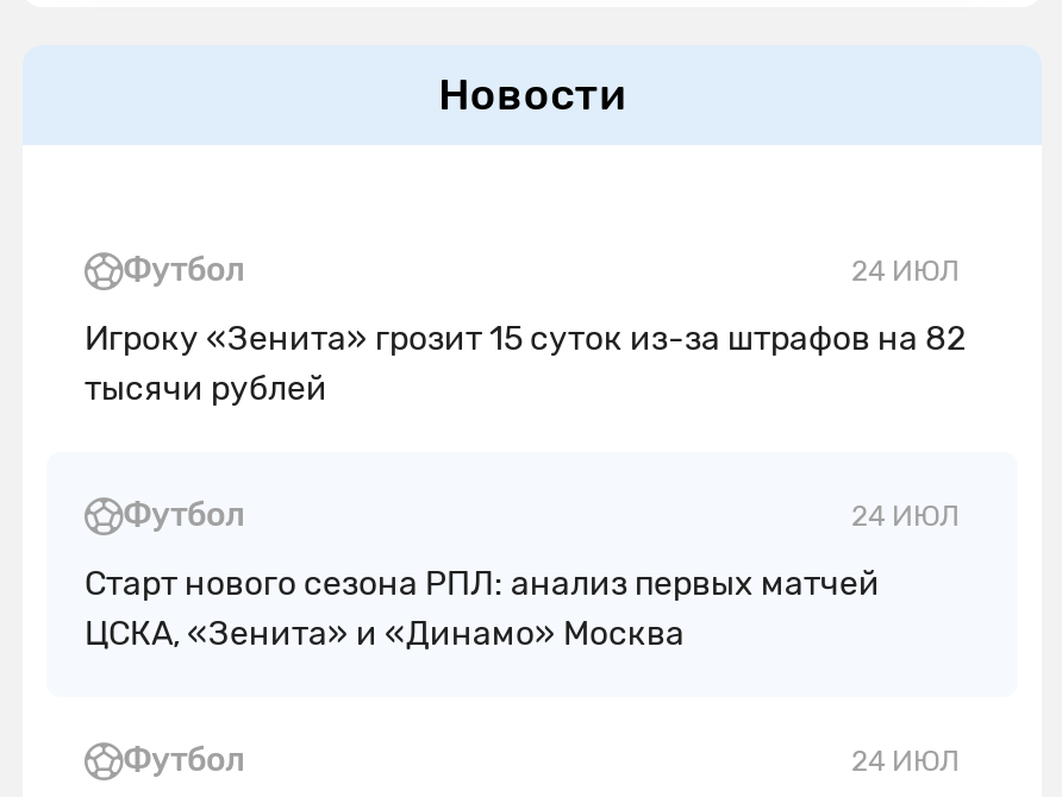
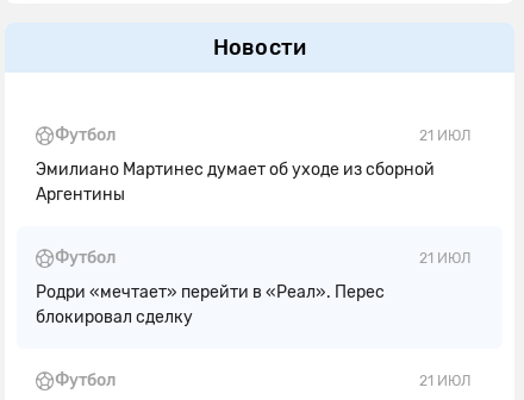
[851,255,958,288] 24 ИЮЛ -> [419,127,470,144] 21 ИЮЛ
[85,320,966,410] Игроку «Зенита» грозит 15 суток из-за штрафов на 82 | тысячи рублей -> [36,160,435,205] Эмилиано Мартинес думает об уходе из сборной | Аргентины
[851,500,958,533] 24 ИЮЛ -> [419,250,470,267] 21 ИЮЛ
[85,565,880,655] Старт нового сезона РПЛ: анализ первых матчей | ЦСКА, «Зенита» и «Динамо» Москва -> [36,283,385,328] Родри «мечтает» перейти в «Реал». Перес | блокировал сделку
[851,745,958,778] 24 ИЮЛ -> [419,373,470,389] 21 ИЮЛ

